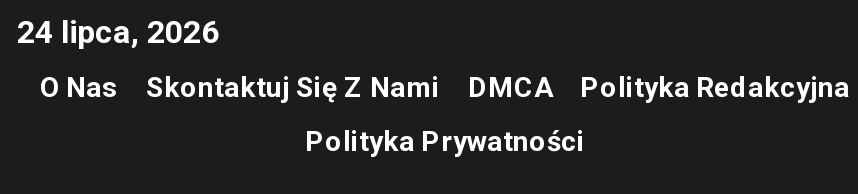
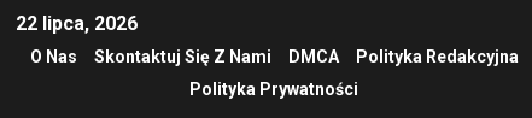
[17,14,219,52] 24 lipca, 2026 -> [16,12,138,35] 22 lipca, 2026

